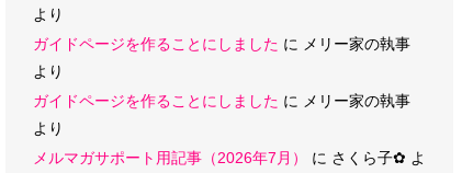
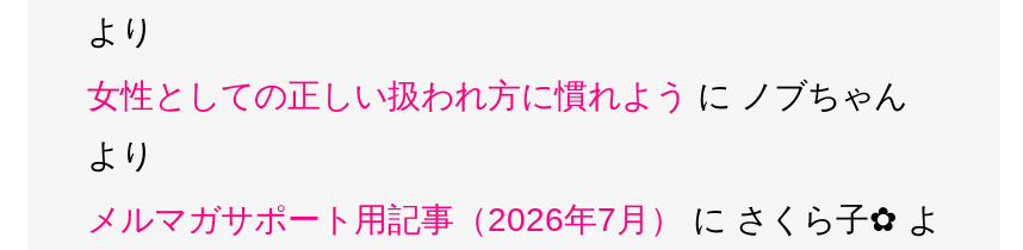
[33,35,410,110] ガイドページを作ることにしましたにメリー家の執事 | より | ガイドページを作ることにしましたにメリー家の執事 -> [87,77,907,115] 女性としての正しい扱われ方に慣れようにノブちゃん

